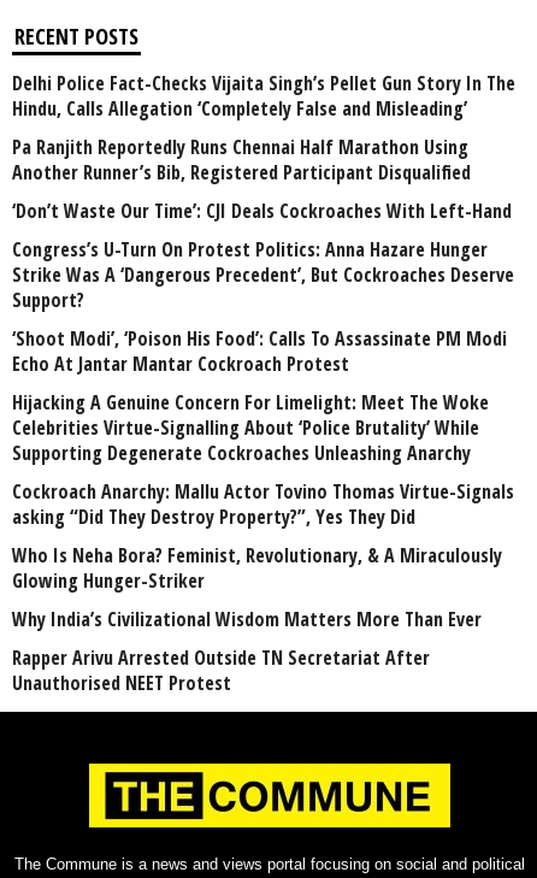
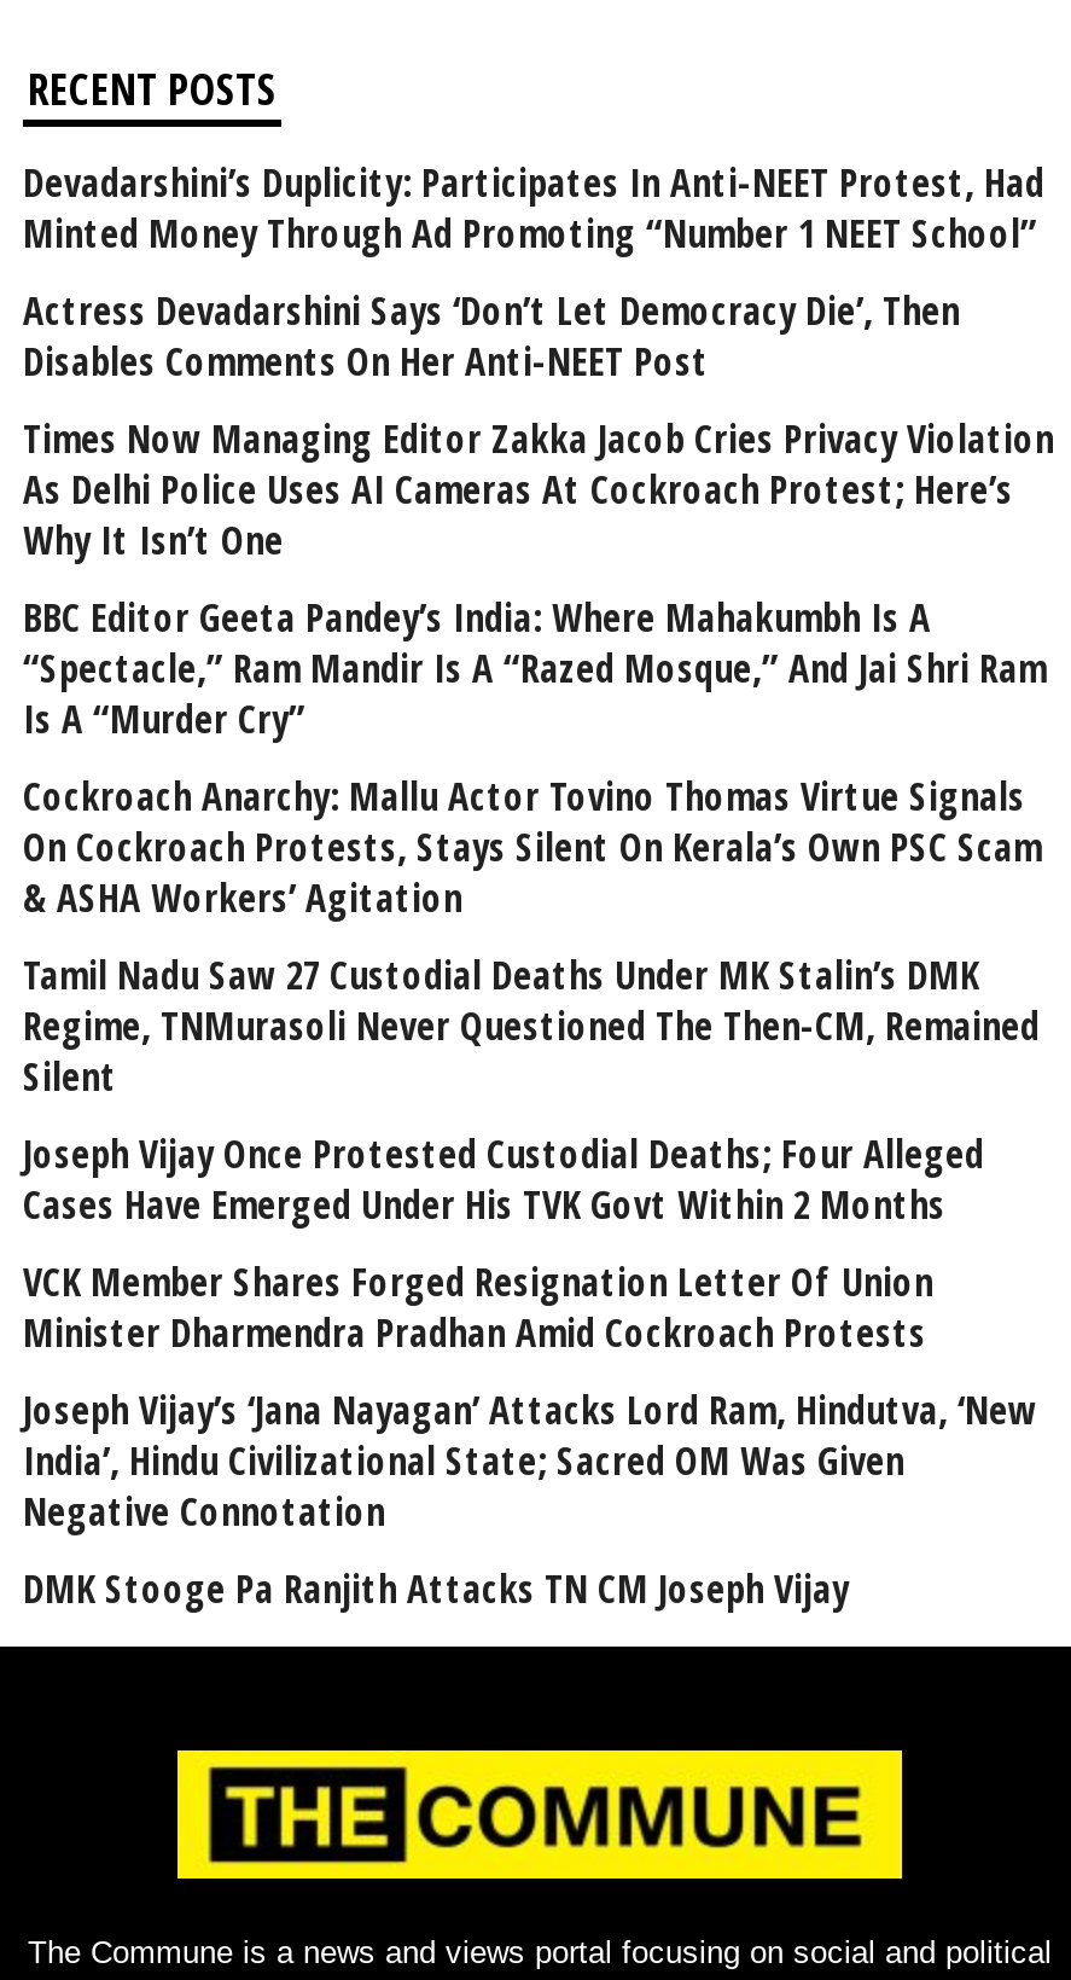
[12,70,515,122] Delhi Police Fact-Checks Vijaita Singh’s Pellet Gun Story In The | Hindu, Calls Allegation ‘Completely False and Misleading’ -> [23,157,1044,261] Devadarshini’s Duplicity: Participates In Anti-NEET Protest, Had | Minted Money Through Ad Promoting “Number 1 NEET School”
[12,134,471,186] Pa Ranjith Reportedly Runs Chennai Half Marathon Using | Another Runner’s Bib, Registered Participant Disqualified -> [23,285,960,389] Actress Devadarshini Says ‘Don’t Let Democracy Die’, Then | Disables Comments On Her Anti-NEET Post
[12,198,512,224] ‘Don’t Waste Our Time’: CJI Deals Cockroaches With Left-Hand -> [23,413,1054,568] Times Now Managing Editor Zakka Jacob Cries Privacy Violation | As Delhi Police Uses AI Cameras At Cockroach Protest; Here’s | Why It Isn’t One
[12,237,514,314] Congress’s U-Turn On Protest Politics: Anna Hazare Hunger | Strike Was A ‘Dangerous Precedent’, But Cockroaches Deserve | Support? -> [23,592,1047,746] BBC Editor Geeta Pandey’s India: Where Mahakumbh Is A | “Spectacle,” Ram Mandir Is A “Razed Mosque,” And Jai Shri Ram | Is A “Murder Cry”
[12,326,507,377] ‘Shoot Modi’, ‘Poison His Food’: Calls To Assassinate PM Modi | Echo At Jantar Mantar Cockroach Protest -> [23,770,1042,925] Cockroach Anarchy: Mallu Actor Tovino Thomas Virtue Signals | On Cockroach Protests, Stays Silent On Kerala’s Own PSC Scam | & ASHA Workers’ Agitation
[12,389,489,467] Hijacking A Genuine Concern For Limelight: Meet The Woke | Celebrities Virtue-Signalling About ‘Police Brutality’ While | Supporting Degenerate Cockroaches Unleashing Anarchy -> [23,949,1040,1104] Tamil Nadu Saw 27 Custodial Deaths Under MK Stalin’s DMK | Regime, TNMurasoli Never Questioned The Then-CM, Remained | Silent
[12,479,514,530] Cockroach Anarchy: Mallu Actor Tovino Thomas Virtue-Signals | asking “Did They Destroy Property?”, Yes They Did -> [23,1128,984,1232] Joseph Vijay Once Protested Custodial Deaths; Four Alleged | Cases Have Emerged Under His TVK Govt Within 2 Months
[12,542,502,594] Who Is Neha Bora? Feminist, Revolutionary, & A Miraculously | Glowing Hunger-Striker -> [23,1256,933,1360] VCK Member Shares Forged Resignation Letter Of Union | Minister Dharmendra Pradhan Amid Cockroach Protests
[12,606,482,633] Why India’s Civilizational Wisdom Matters More Than Ever -> [23,1384,1037,1539] Joseph Vijay’s ‘Jana Nayagan’ Attacks Lord Ram, Hindutva, ‘New | India’, Hindu Civilizational State; Sacred OM Was Given | Negative Connotation
[12,645,430,697] Rapper Arivu Arrested Outside TN Secretariat After | Unauthorised NEET Protest -> [23,1563,849,1616] DMK Stooge Pa Ranjith Attacks TN CM Joseph Vijay

